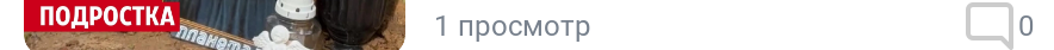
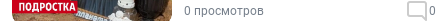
[434,10,591,43] 1 просмотр -> [184,4,264,18] 0 просмотров

